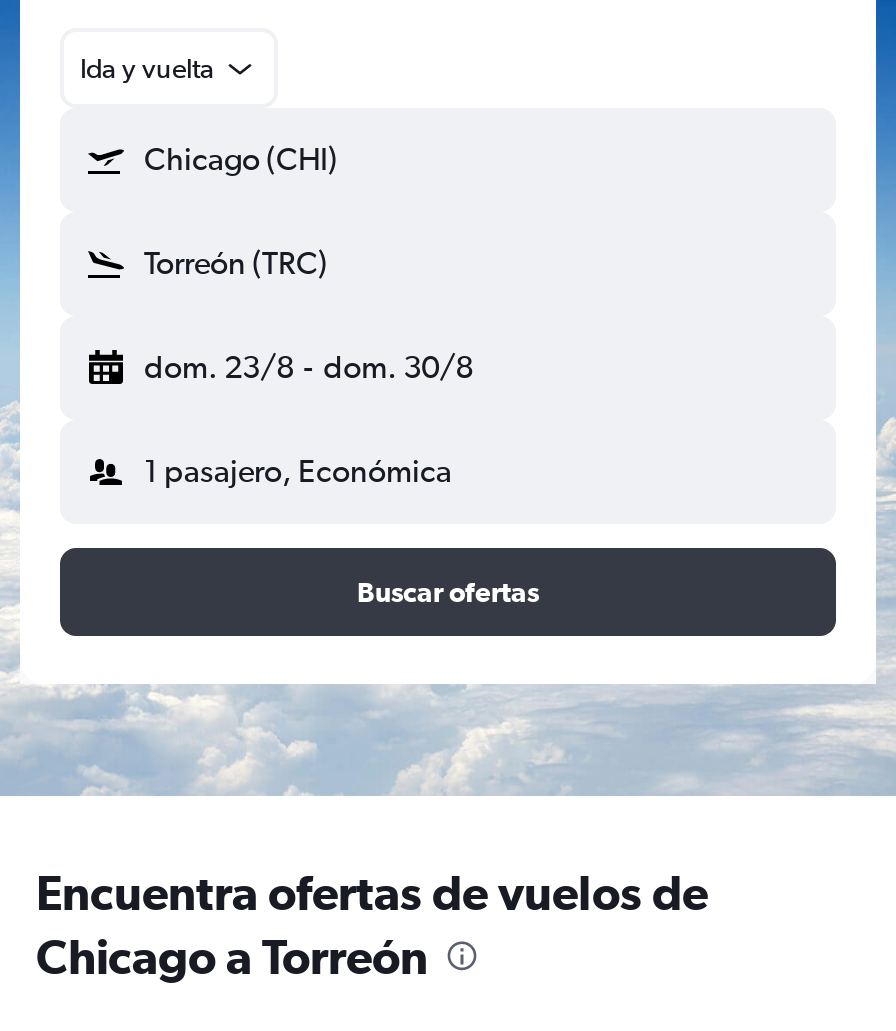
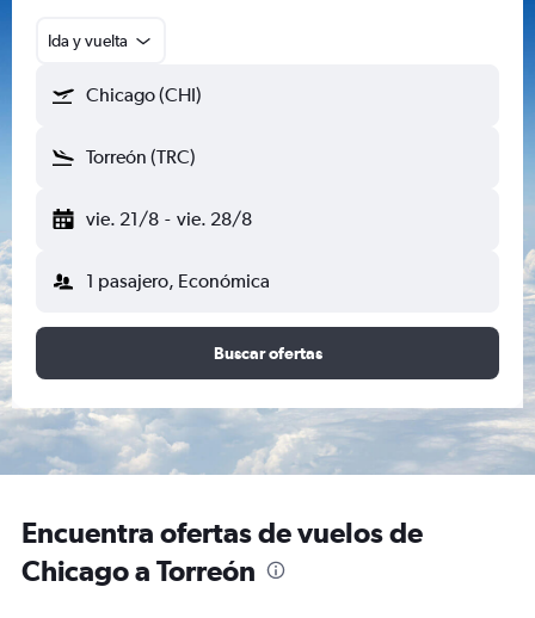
[144,348,473,386] dom. 23/8 - dom. 30/8 -> [86,208,251,230] vie. 21/8 - vie. 28/8

